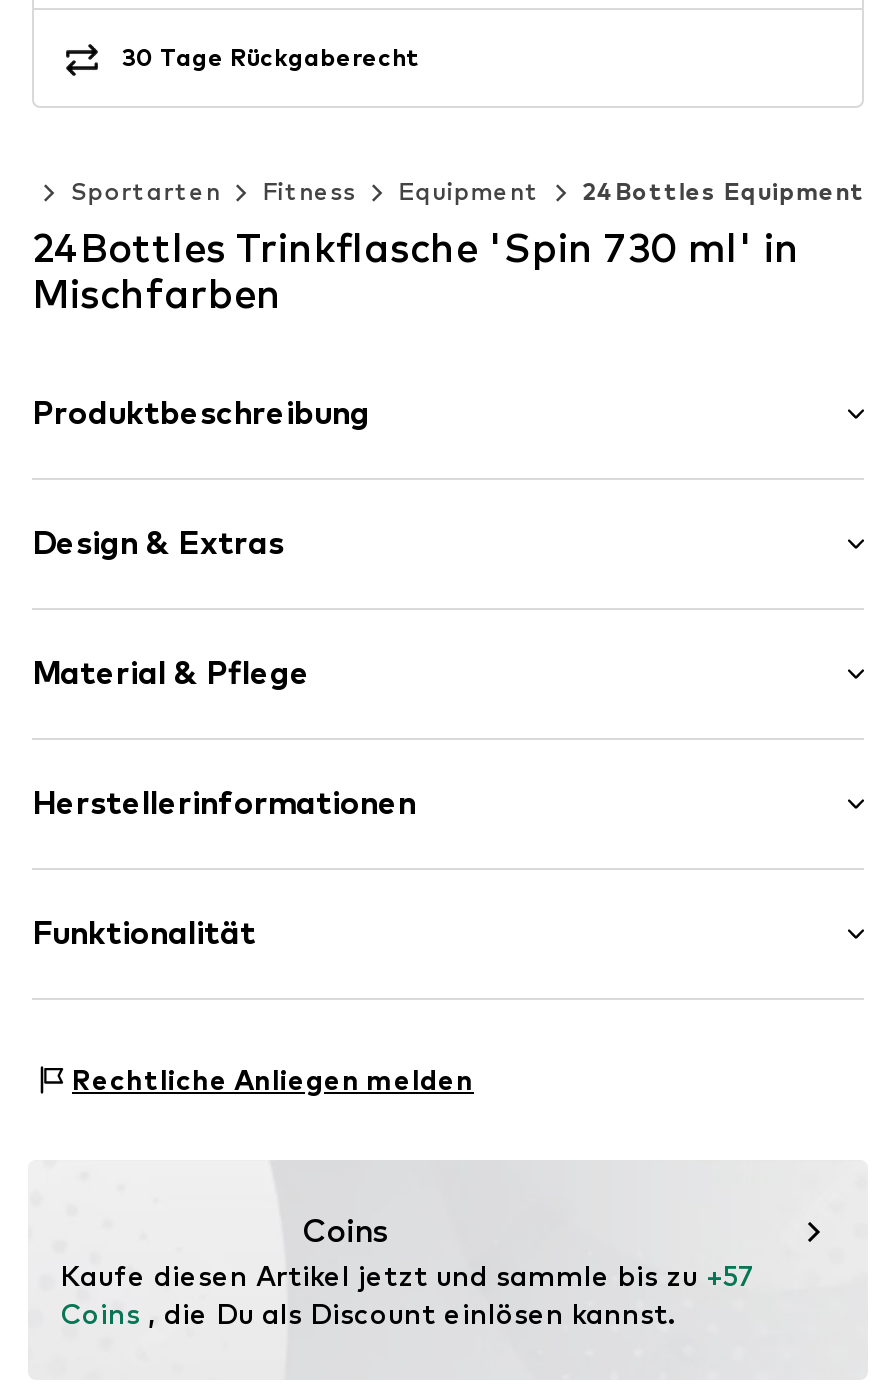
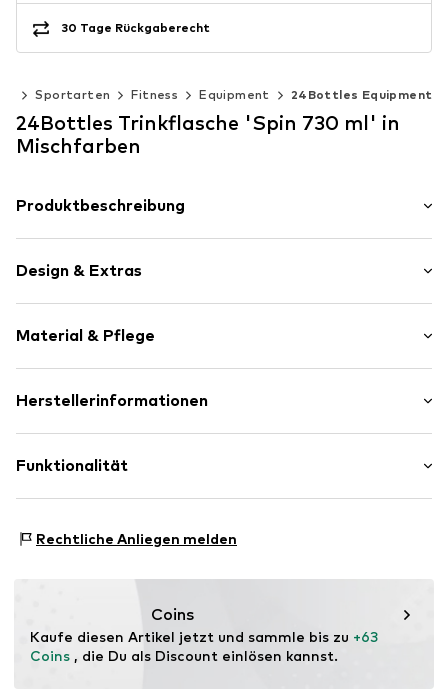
[60,1257,756,1291] Kaufe diesen Artikel jetzt und sammle bis zu +57 -> [30,628,378,645] Kaufe diesen Artikel jetzt und sammle bis zu +63

